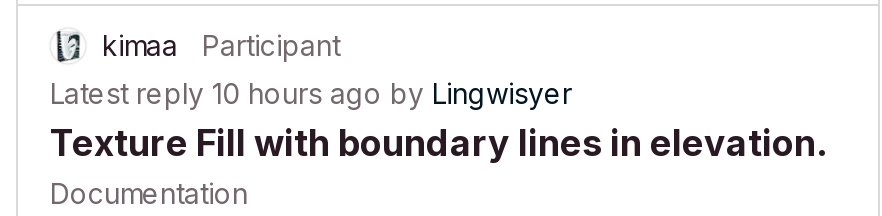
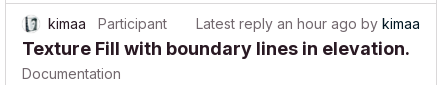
[50,76,572,110] Latest reply 10 hours ago by Lingwisyer -> [196,15,420,32] Latest reply an hour ago by kimaa

